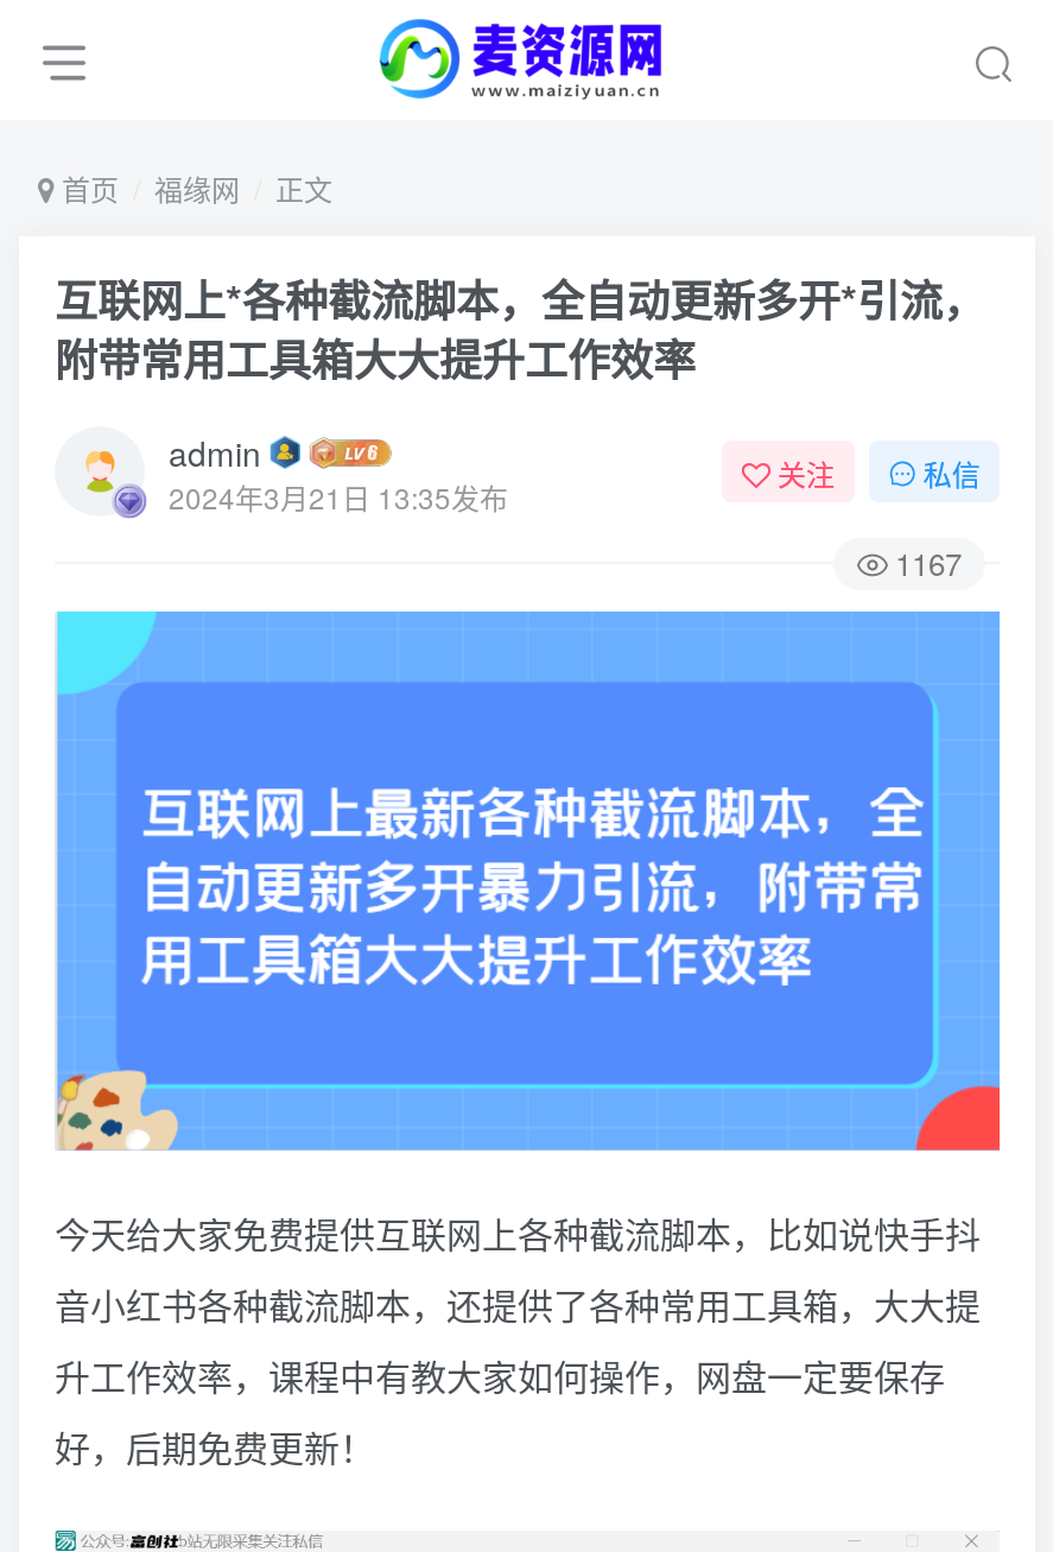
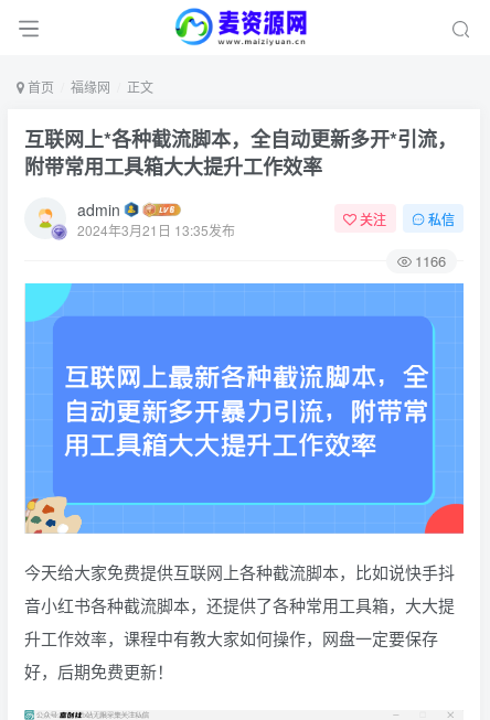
[895,540,962,585] 1167 -> [415,250,446,271] 1166

